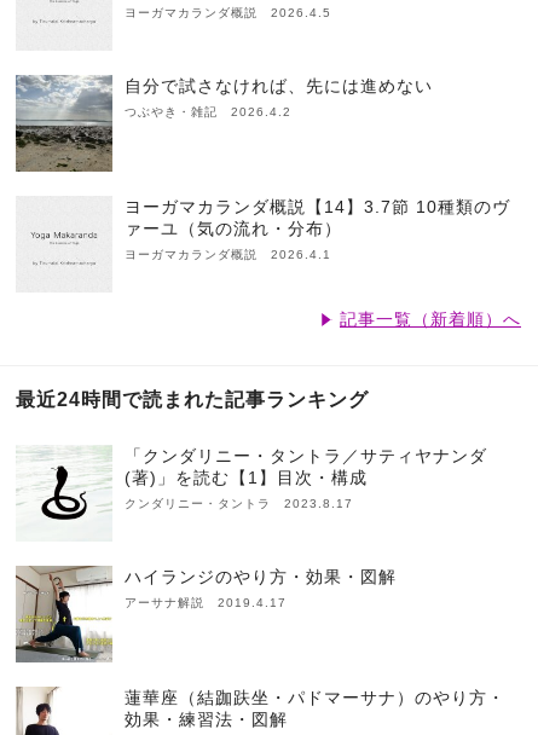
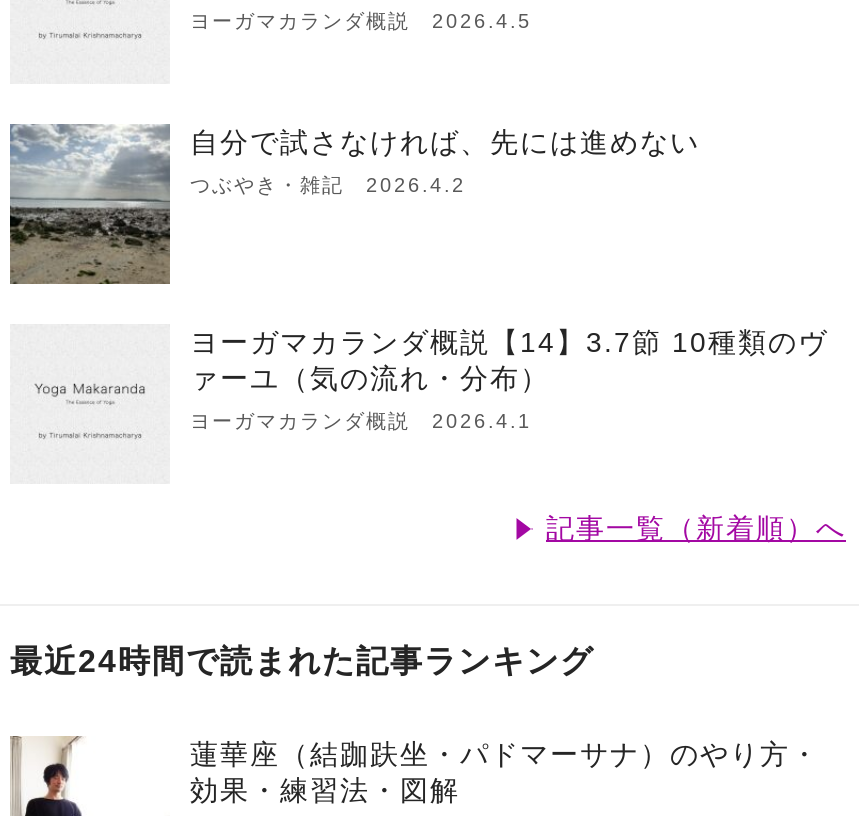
[34,446,487,521] [image] | 「クンダリニー・タントラ／サティヤナンダ | (著)」を読む【1】目次・構成 | クンダリニー・タントラ 2023.8.17 -> none
[16,565,397,664] [image] | ハイランジのやり方・効果・図解 | アーサナ解説 2019.4.17 -> none

